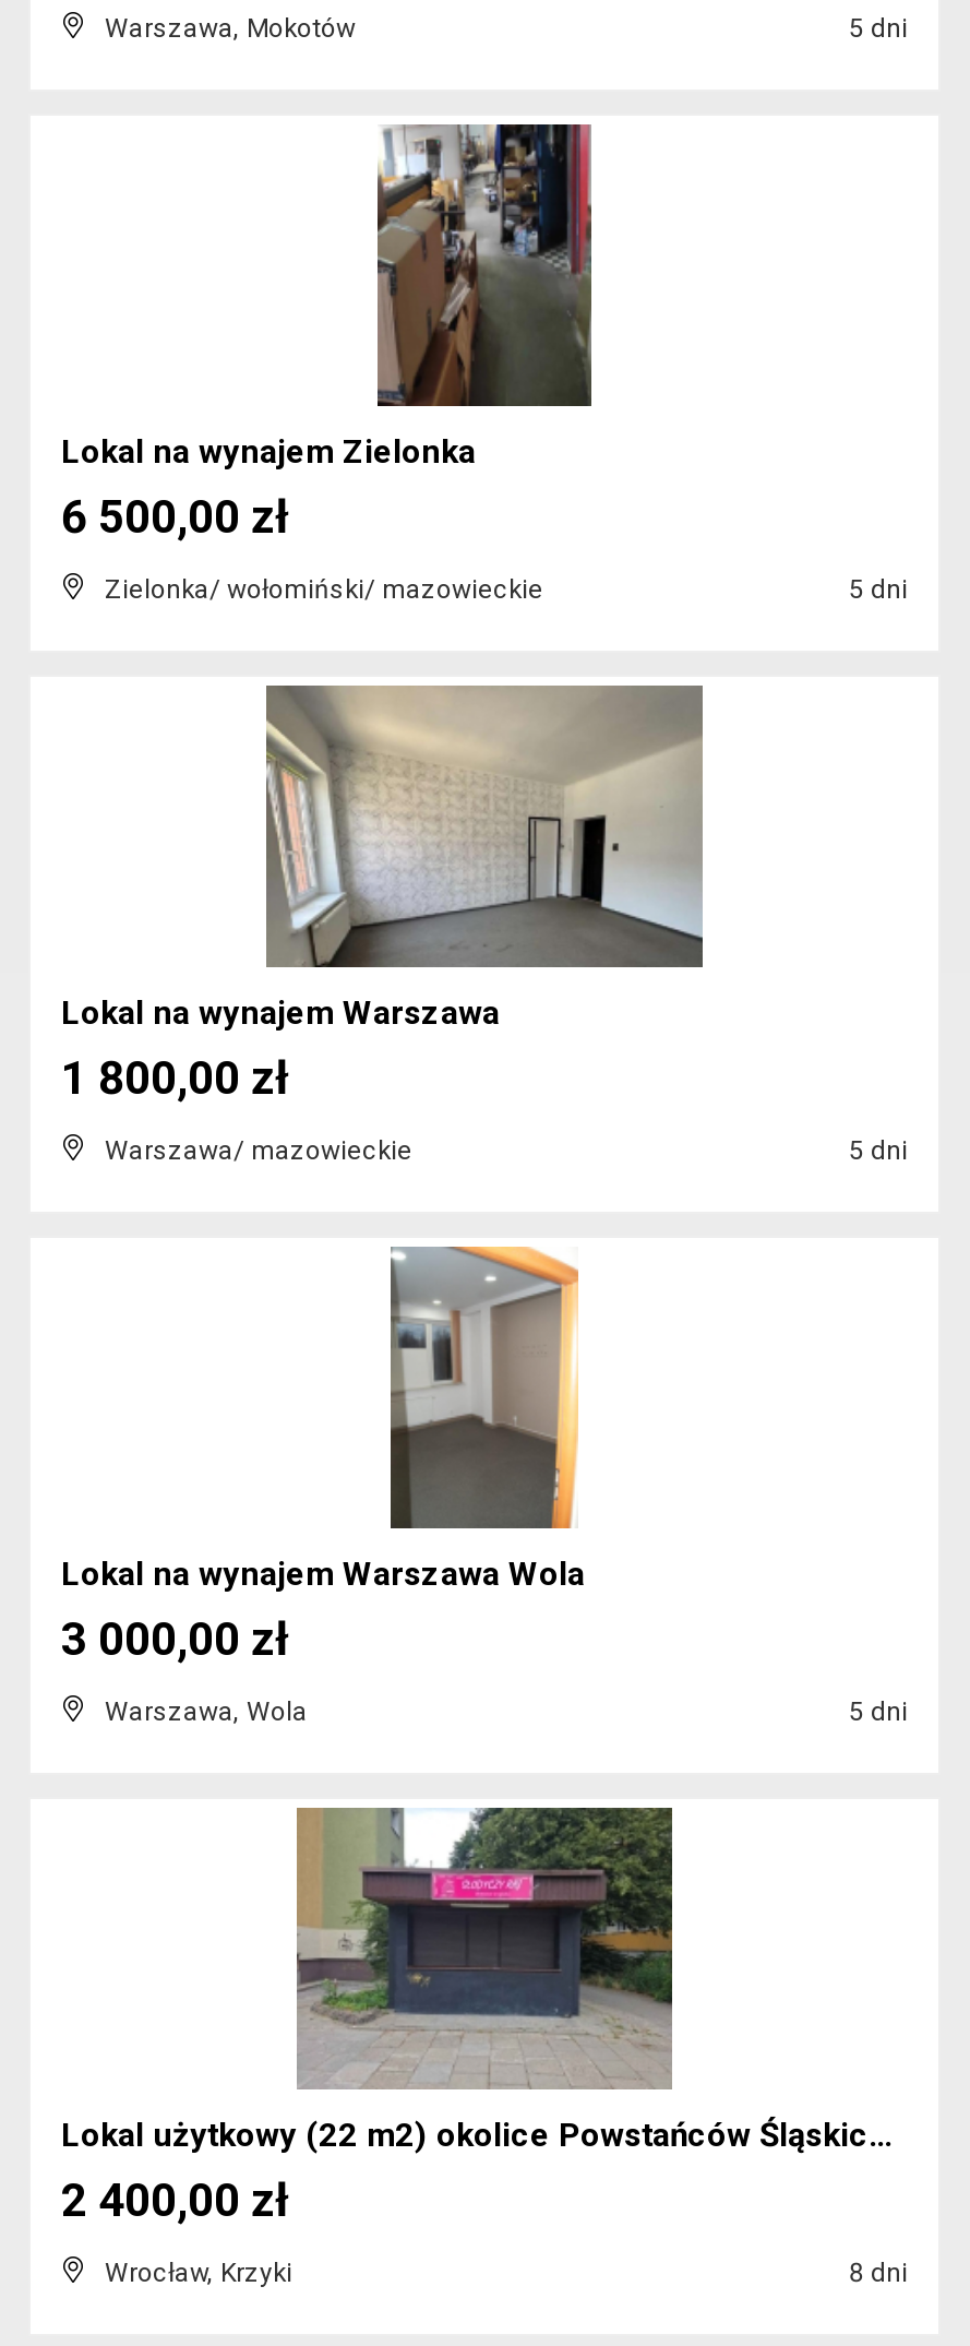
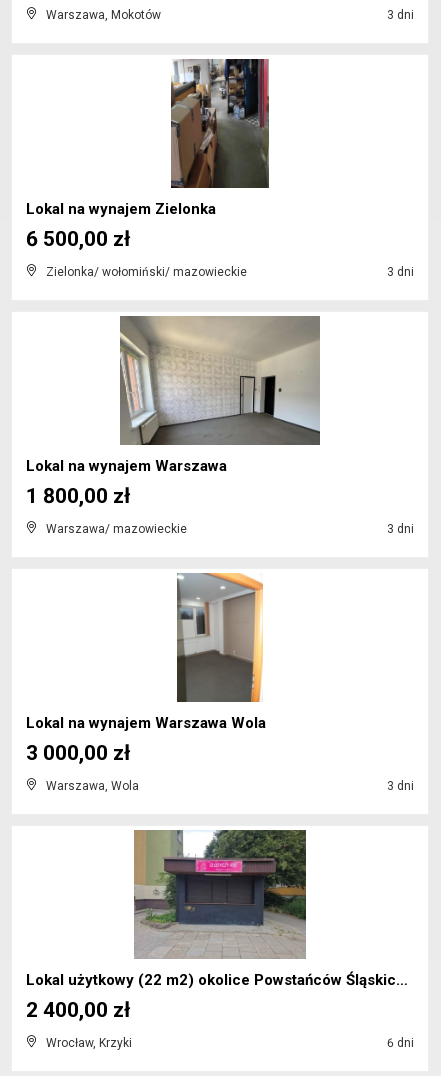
[842,13,908,44] 5 dni -> [384,8,414,22] 3 dni
[842,574,908,605] 5 dni -> [384,265,414,279] 3 dni
[842,1135,908,1166] 5 dni -> [384,522,414,536] 3 dni
[842,1696,908,1727] 5 dni -> [384,779,414,793] 3 dni
[842,2258,908,2288] 8 dni -> [384,1036,414,1050] 6 dni

